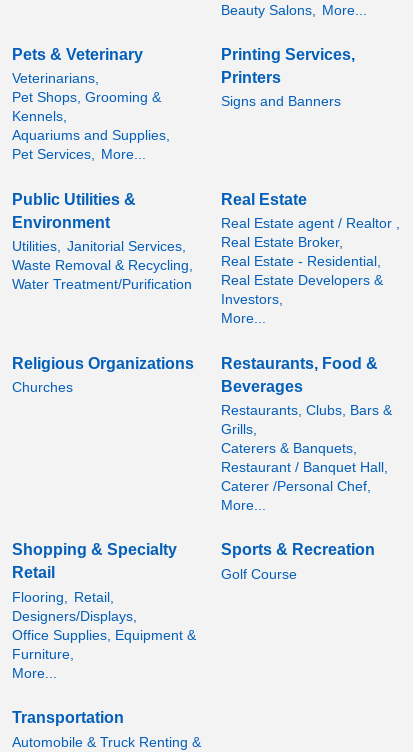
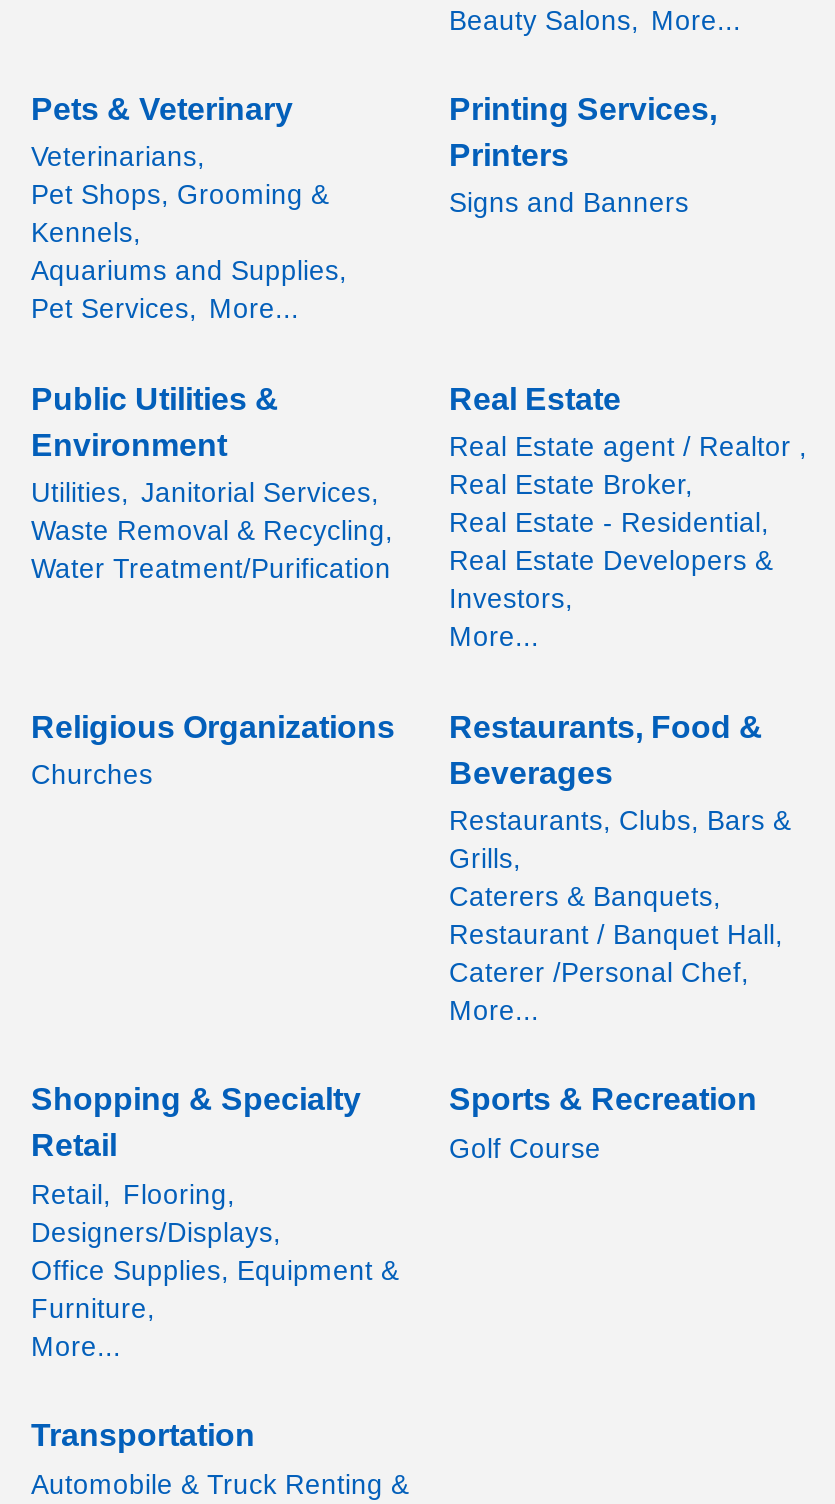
[12,590,114,605] Flooring, Retail, -> [31,1180,235,1210] Retail, Flooring,

